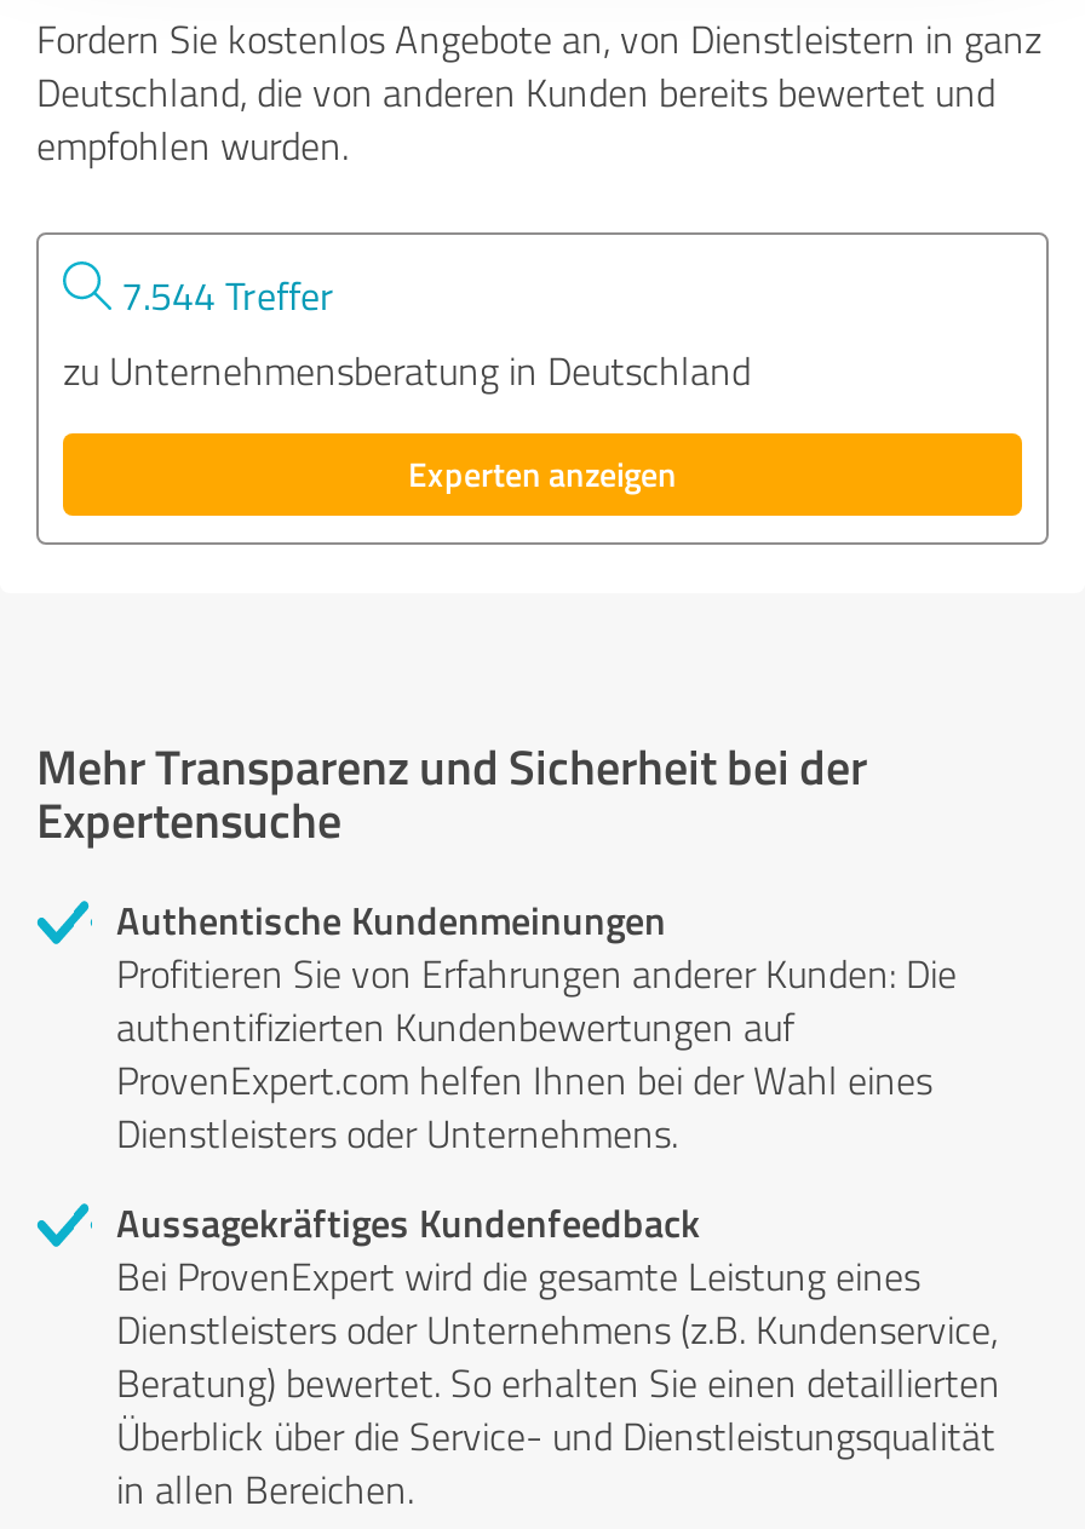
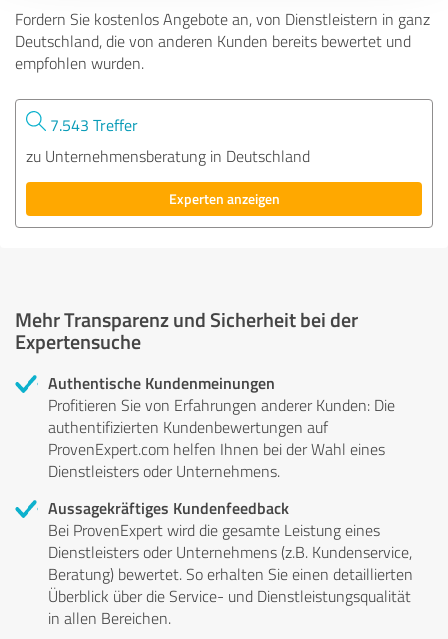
[111,268,334,321] 7.544 Treffer -> [46,114,138,136] 7.543 Treffer

